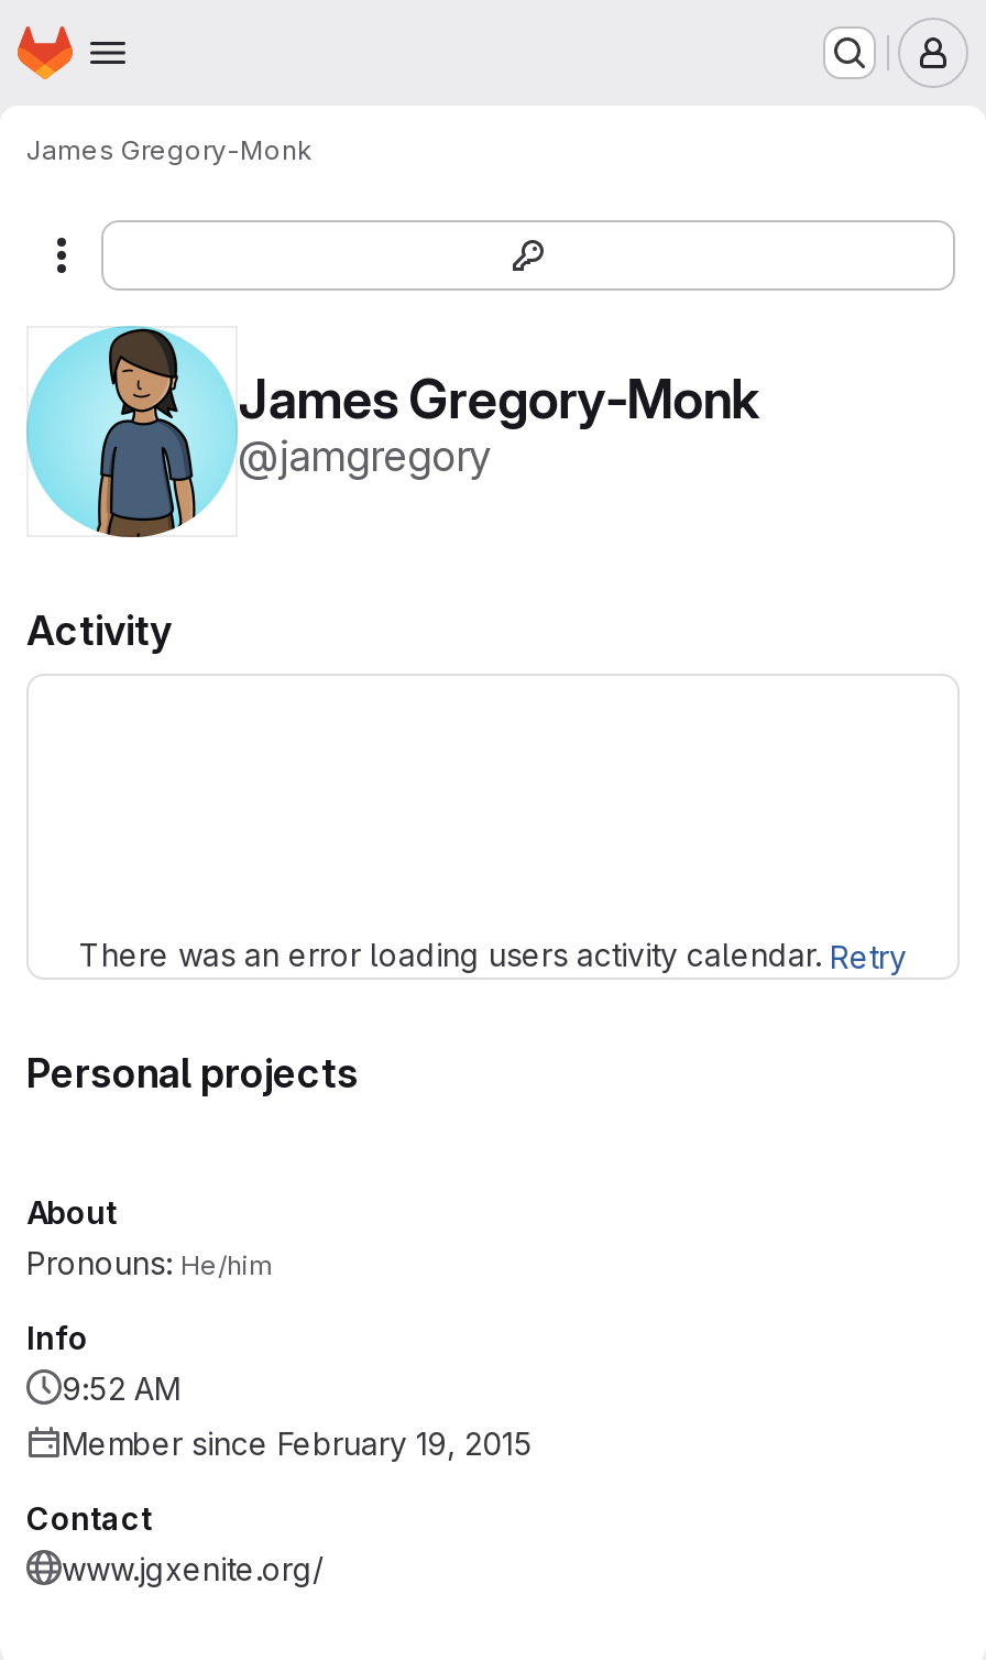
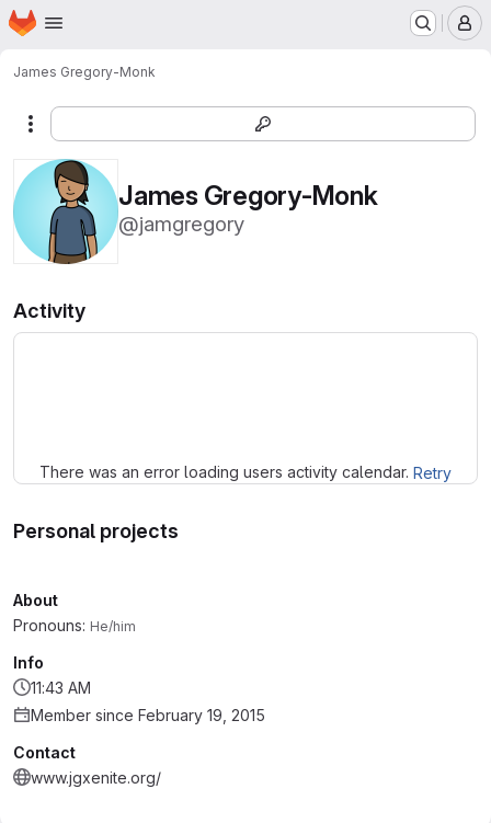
[62,1369,180,1407] 9:52 AM -> [31,678,91,697] 11:43 AM

